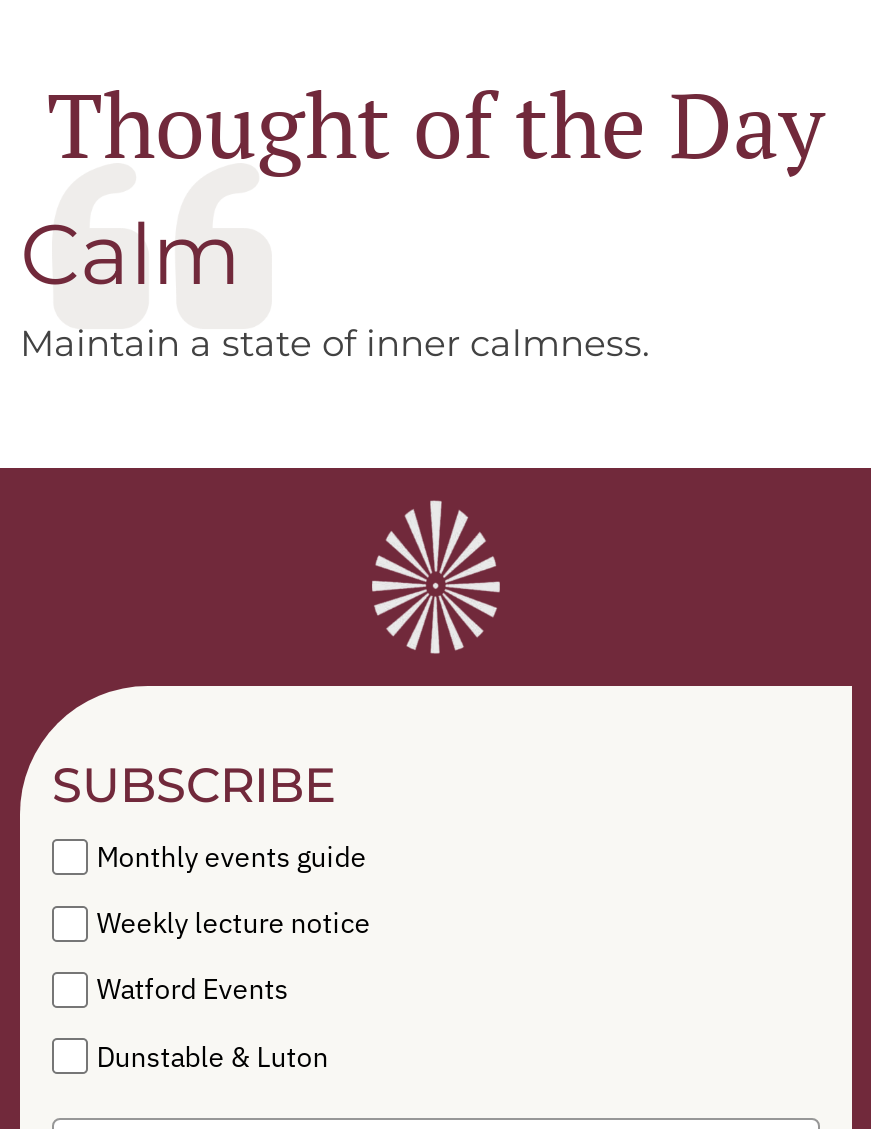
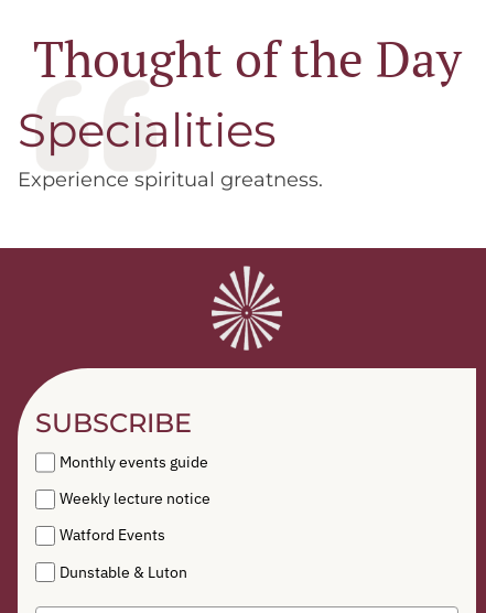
[20,203,650,367] Calm | Maintain a state of inner calmness. -> [18,102,323,192] Specialities | Experience spiritual greatness.

